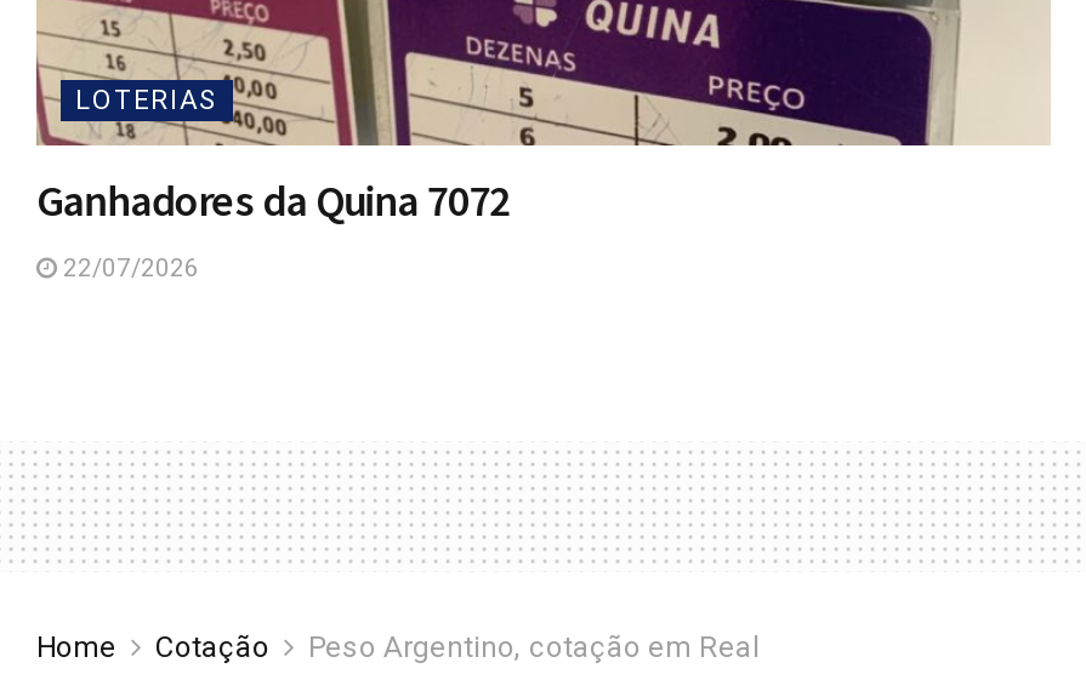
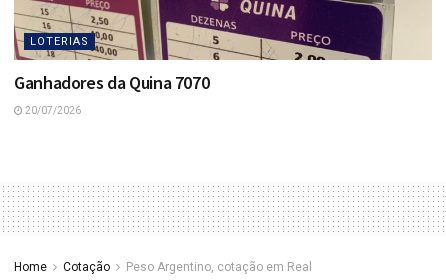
[36,171,511,227] Ganhadores da Quina 7072 -> [14,70,209,93] Ganhadores da Quina 7070
[58,253,199,280] 22/07/2026 -> [23,104,81,115] 20/07/2026

